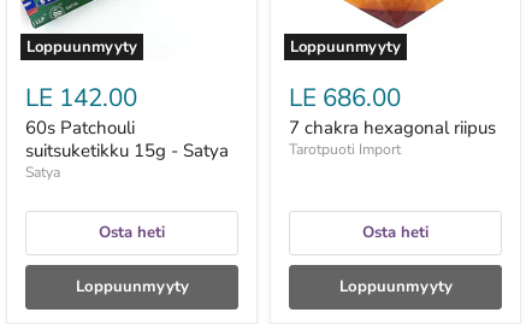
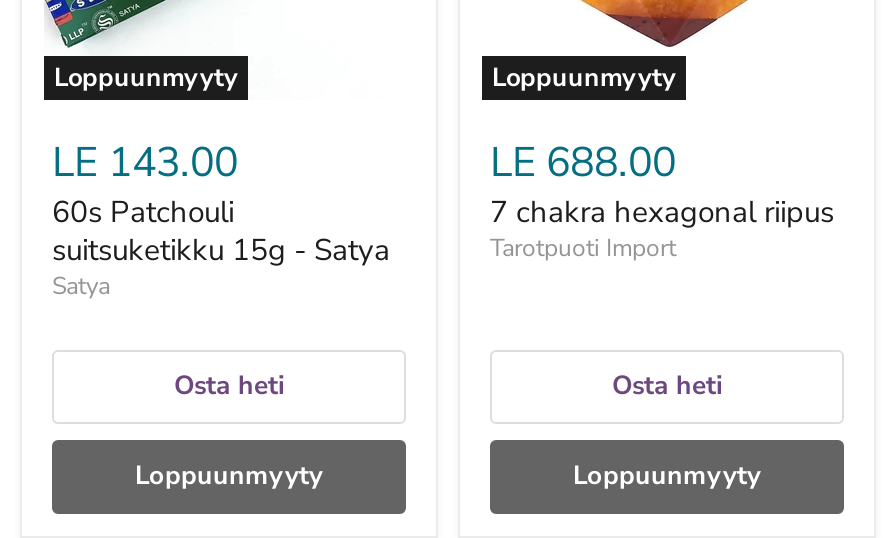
[25,81,137,115] LE 142.00 -> [52,134,238,190] LE 143.00
[289,81,401,115] LE 686.00 -> [490,134,676,190] LE 688.00

